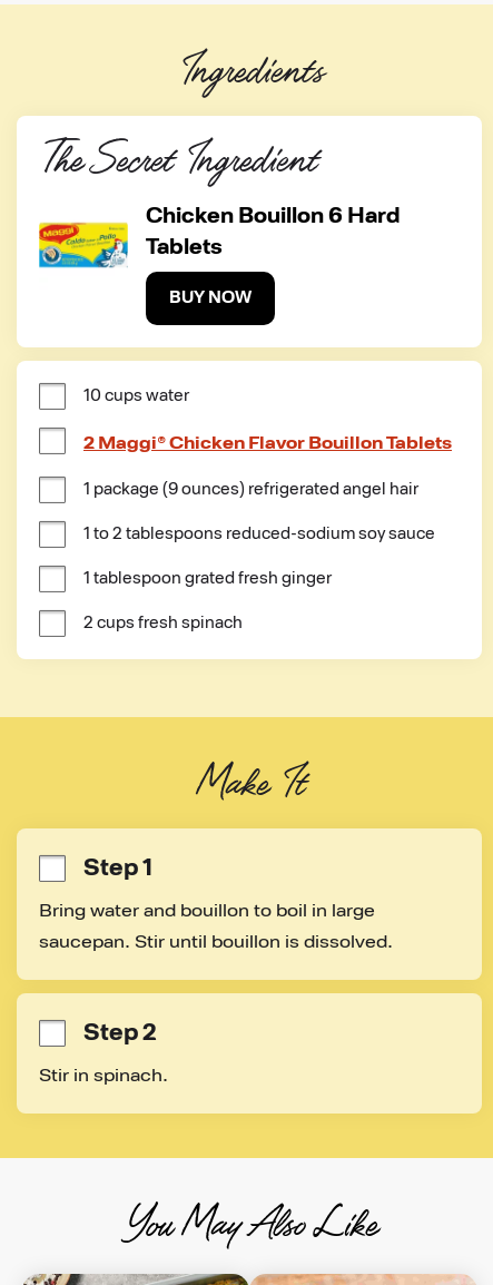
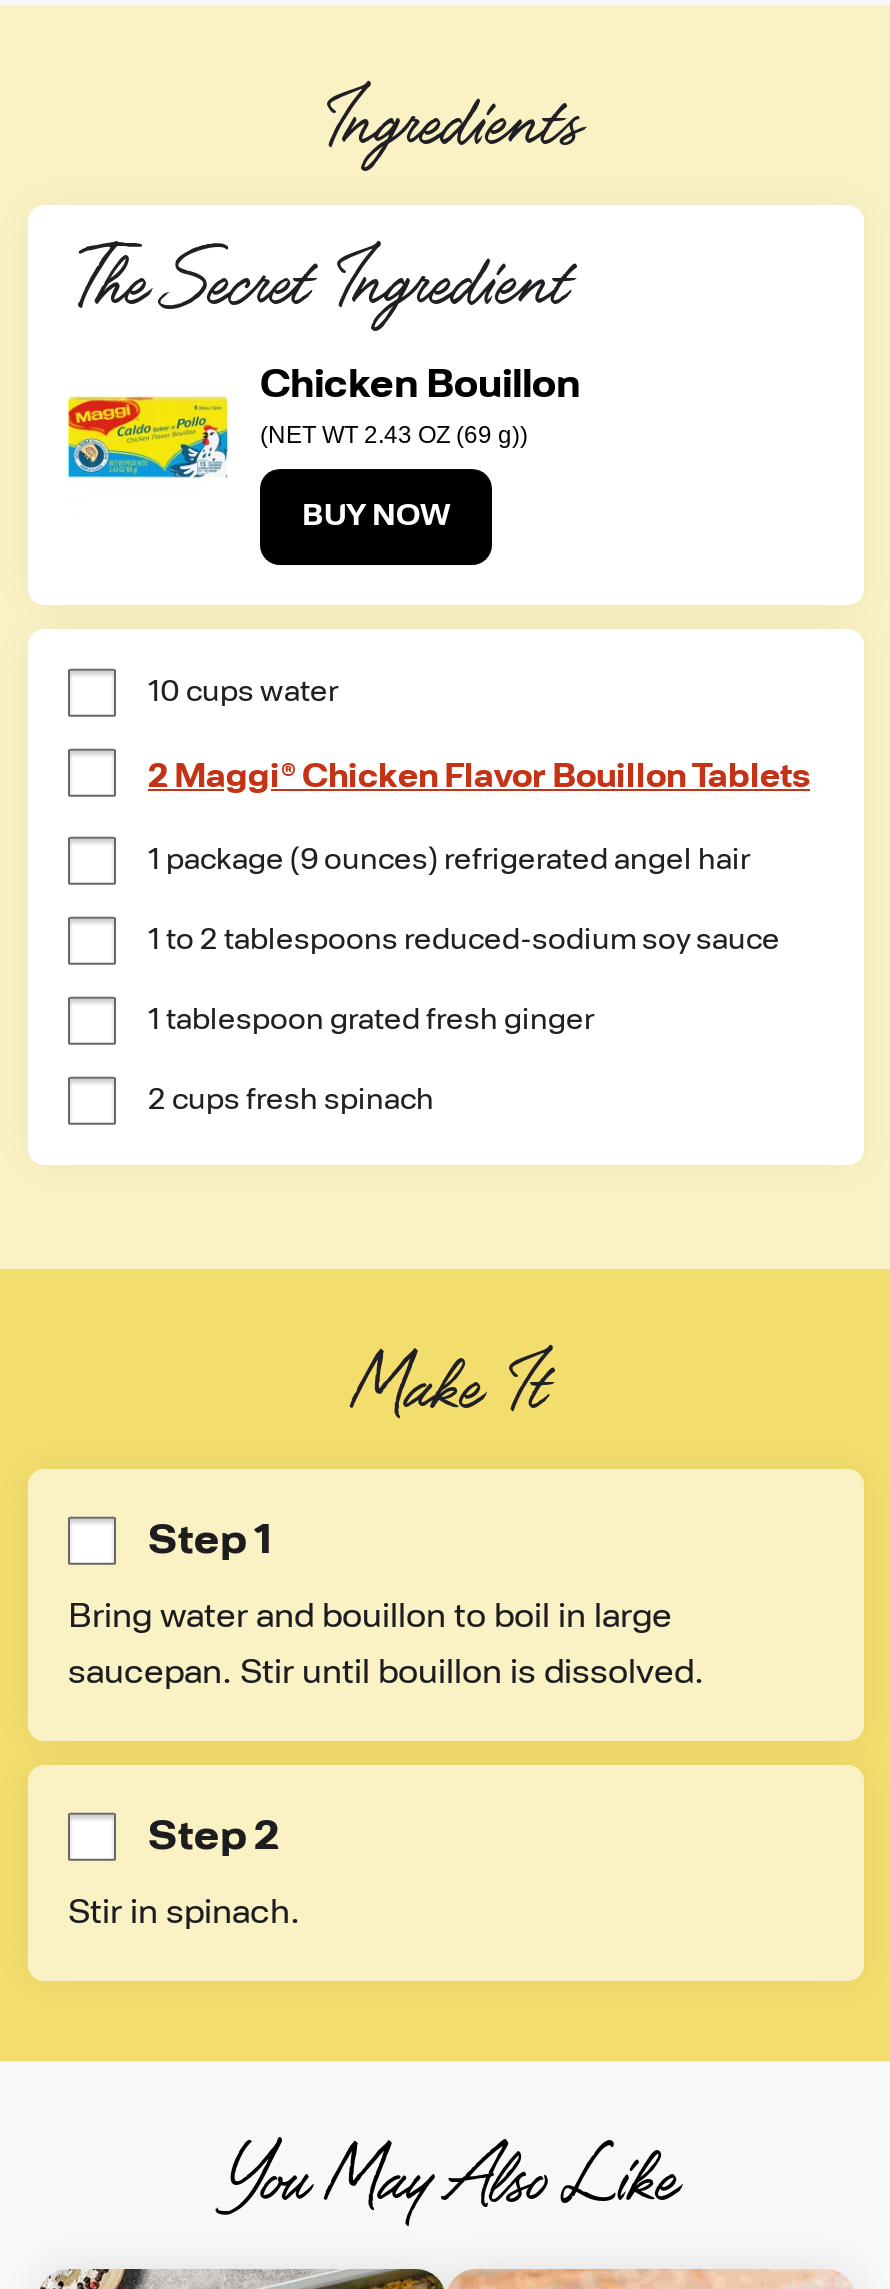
[146,203,401,260] Chicken Bouillon 6 Hard | Tablets -> [260,362,580,450] Chicken Bouillon | (NET WT 2.43 OZ (69 g))

